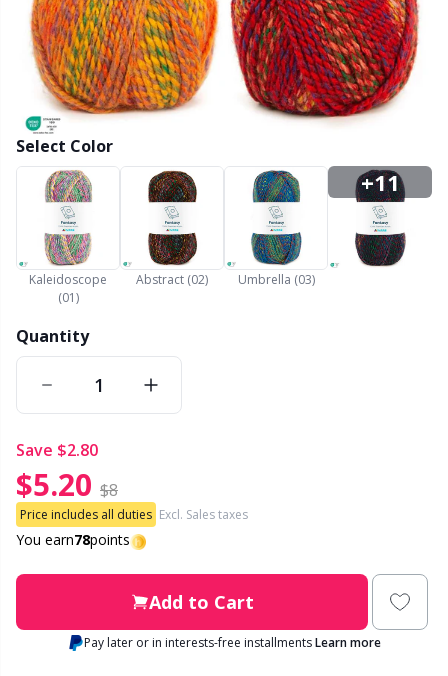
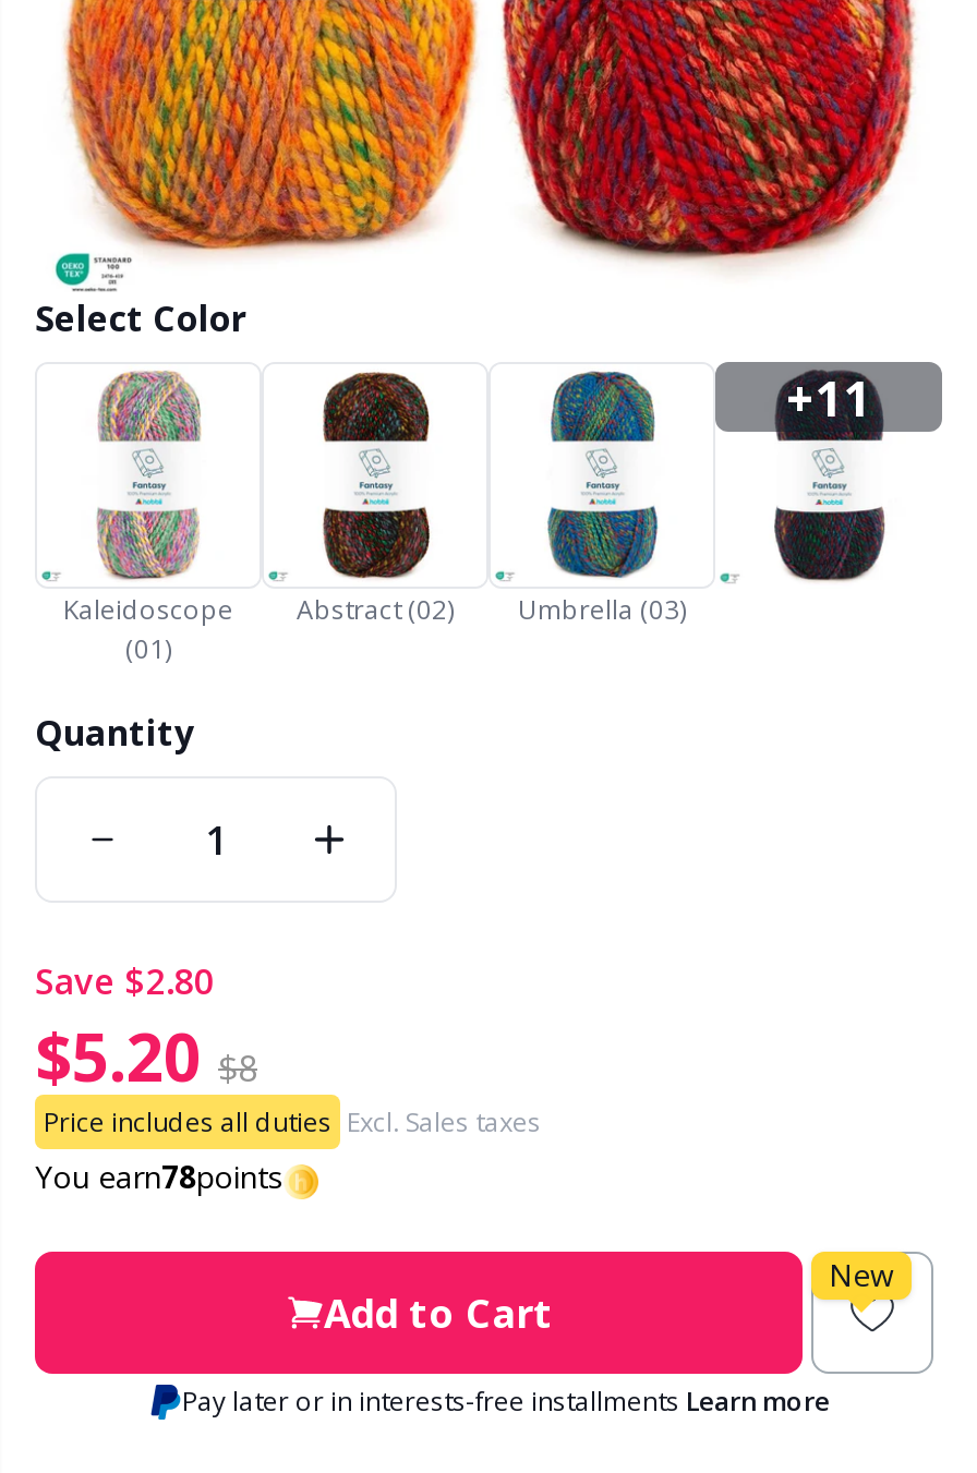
none -> [829,1254,894,1295] New

